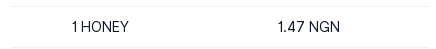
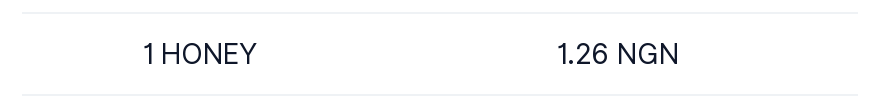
[278,18,340,35] 1.47 NGN -> [557,36,679,70] 1.26 NGN

